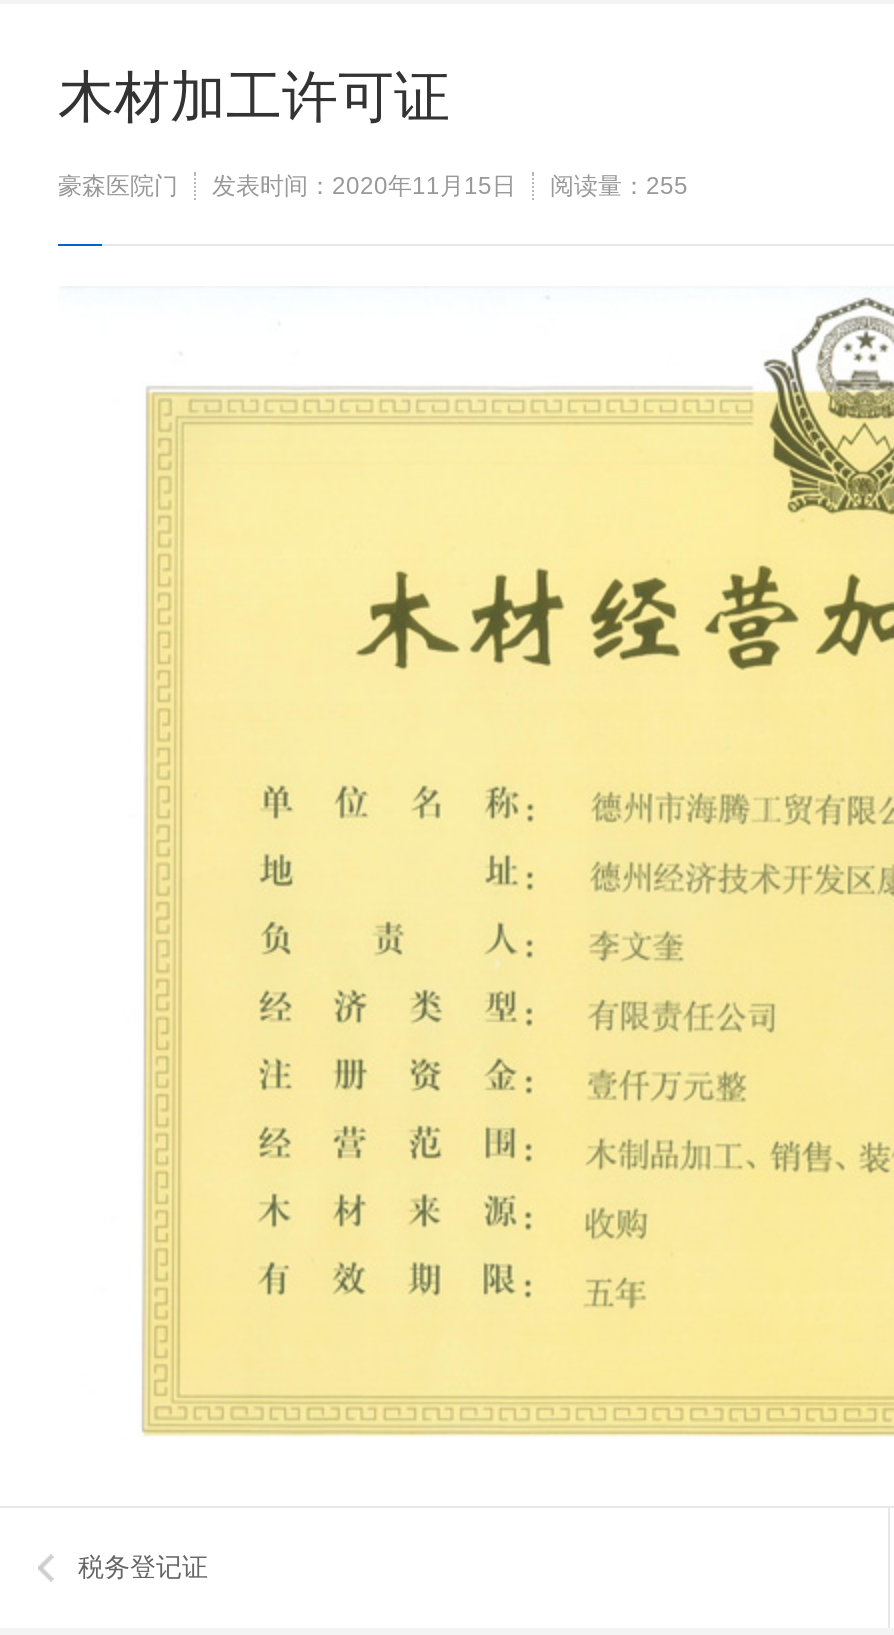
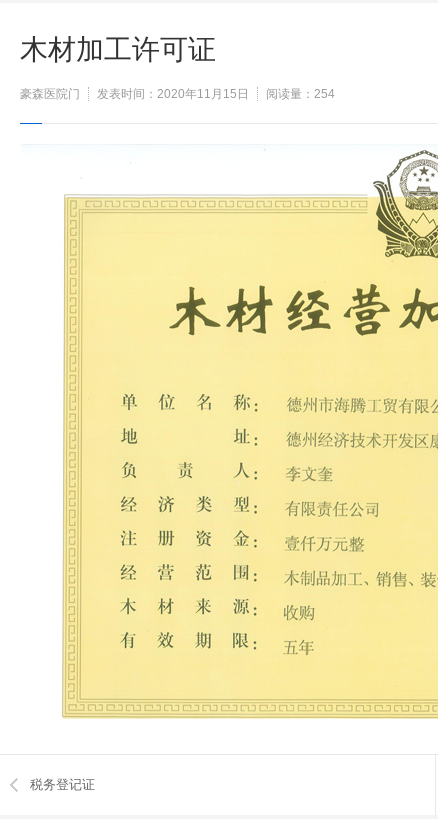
[58,172,688,200] 豪森医院门 发表时间：2020年11月15日 阅读量：255 -> [20,87,335,101] 豪森医院门 发表时间：2020年11月15日 阅读量：254

